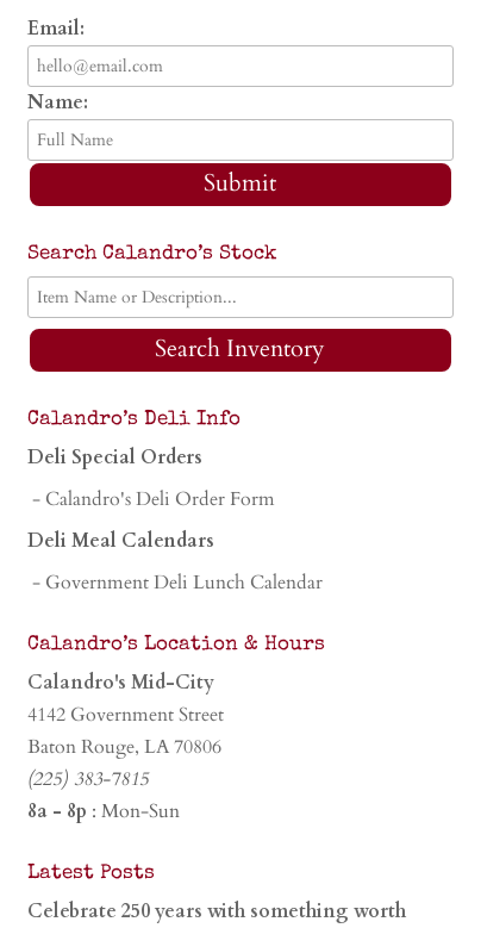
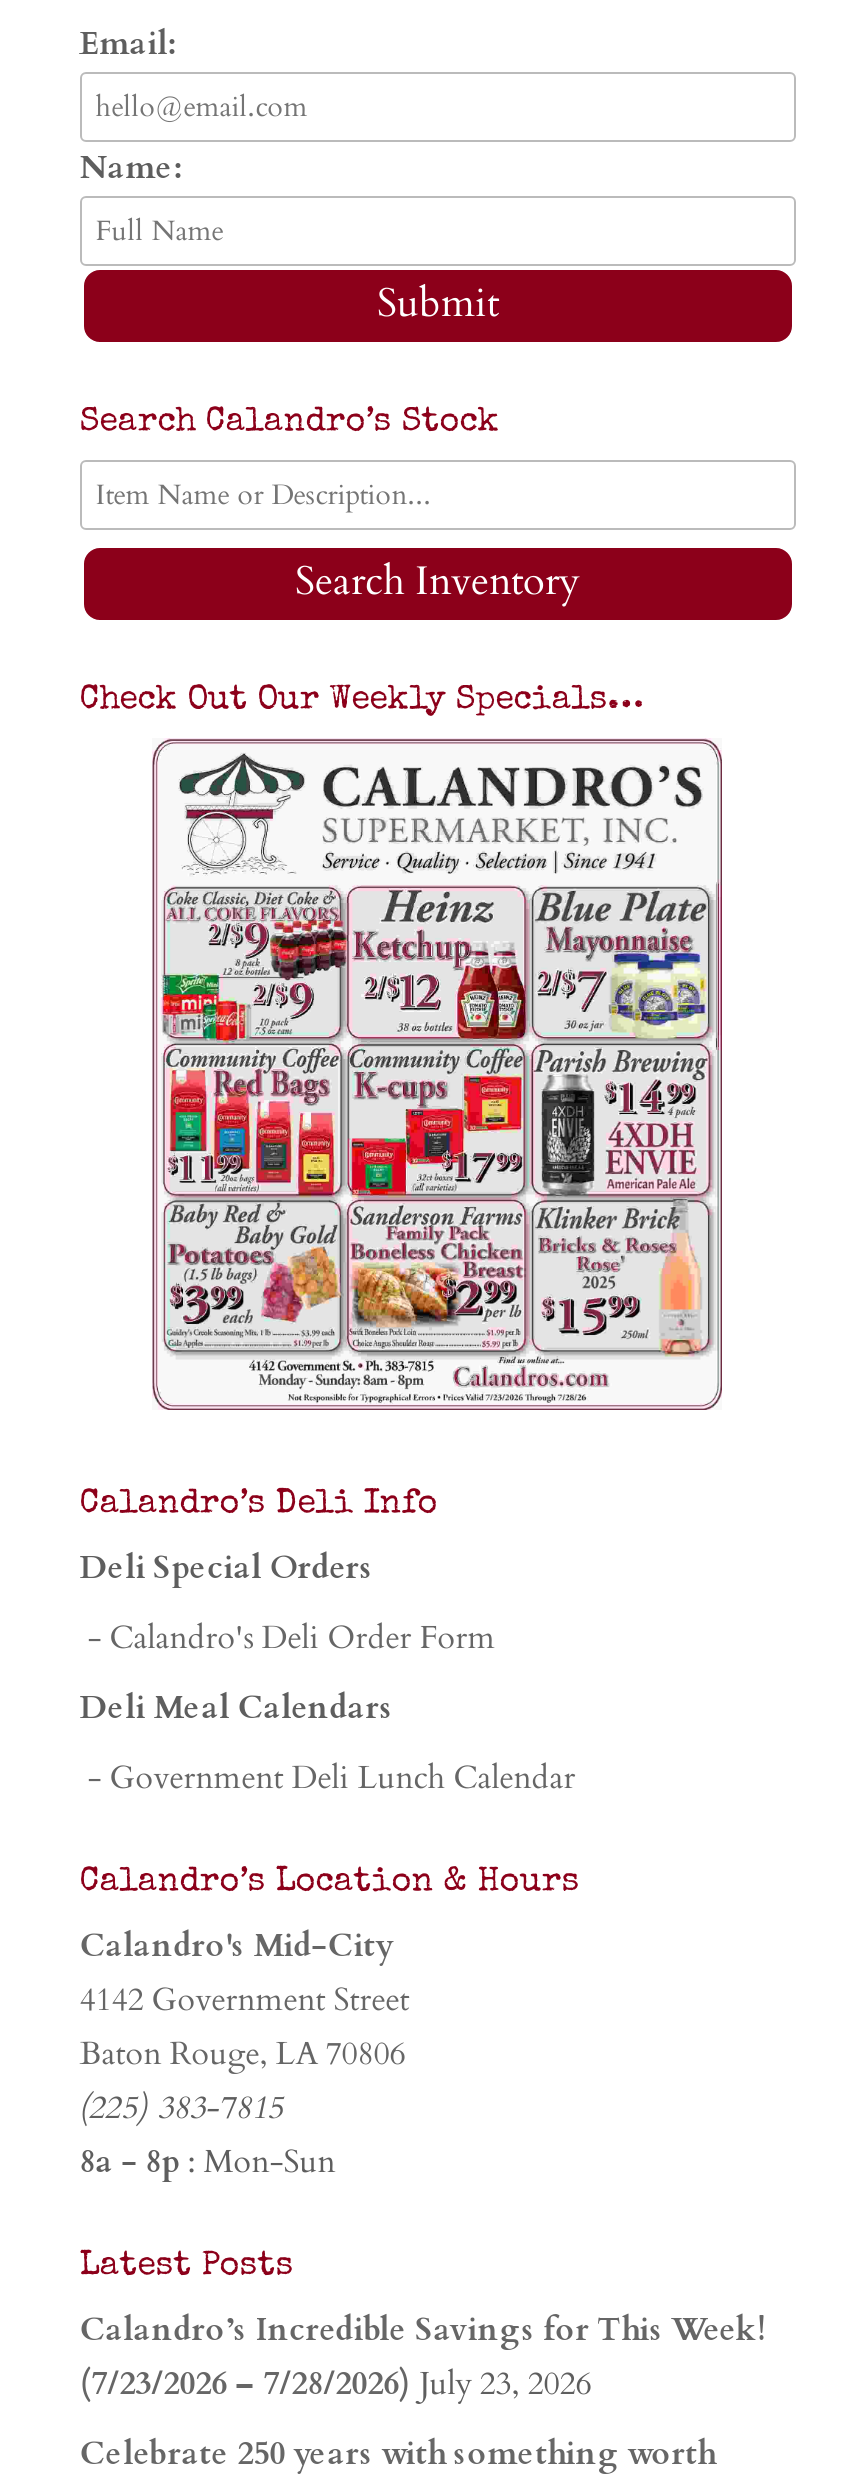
none -> [80,684,644,718] Check Out Our Weekly Specials…
none -> [150,738,724,1412] [image]
none -> [80,2308,766,2406] Calandro’s Incredible Savings for This Week! | (7/23/2026 – 7/28/2026) July 23, 2026

